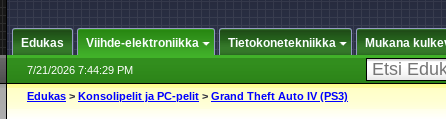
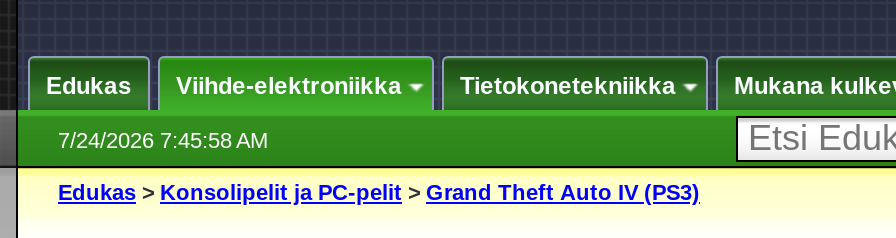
[27,64,133,76] 7/21/2026 7:44:29 PM -> [58,128,268,152] 7/24/2026 7:45:58 AM

